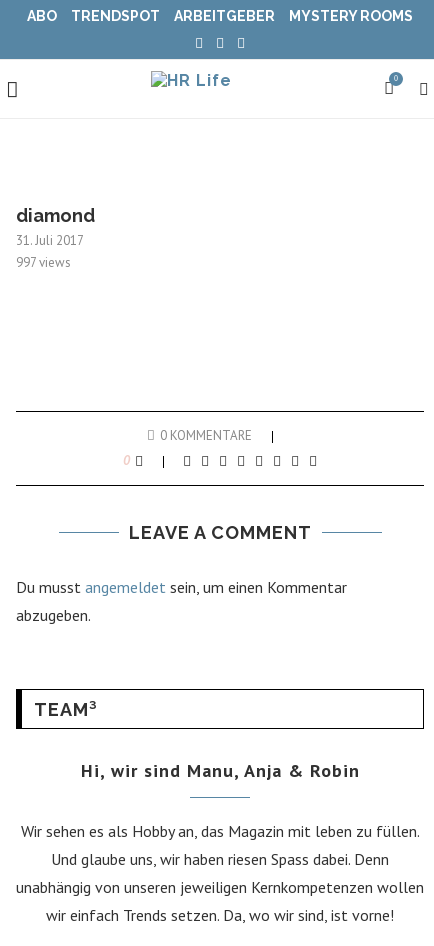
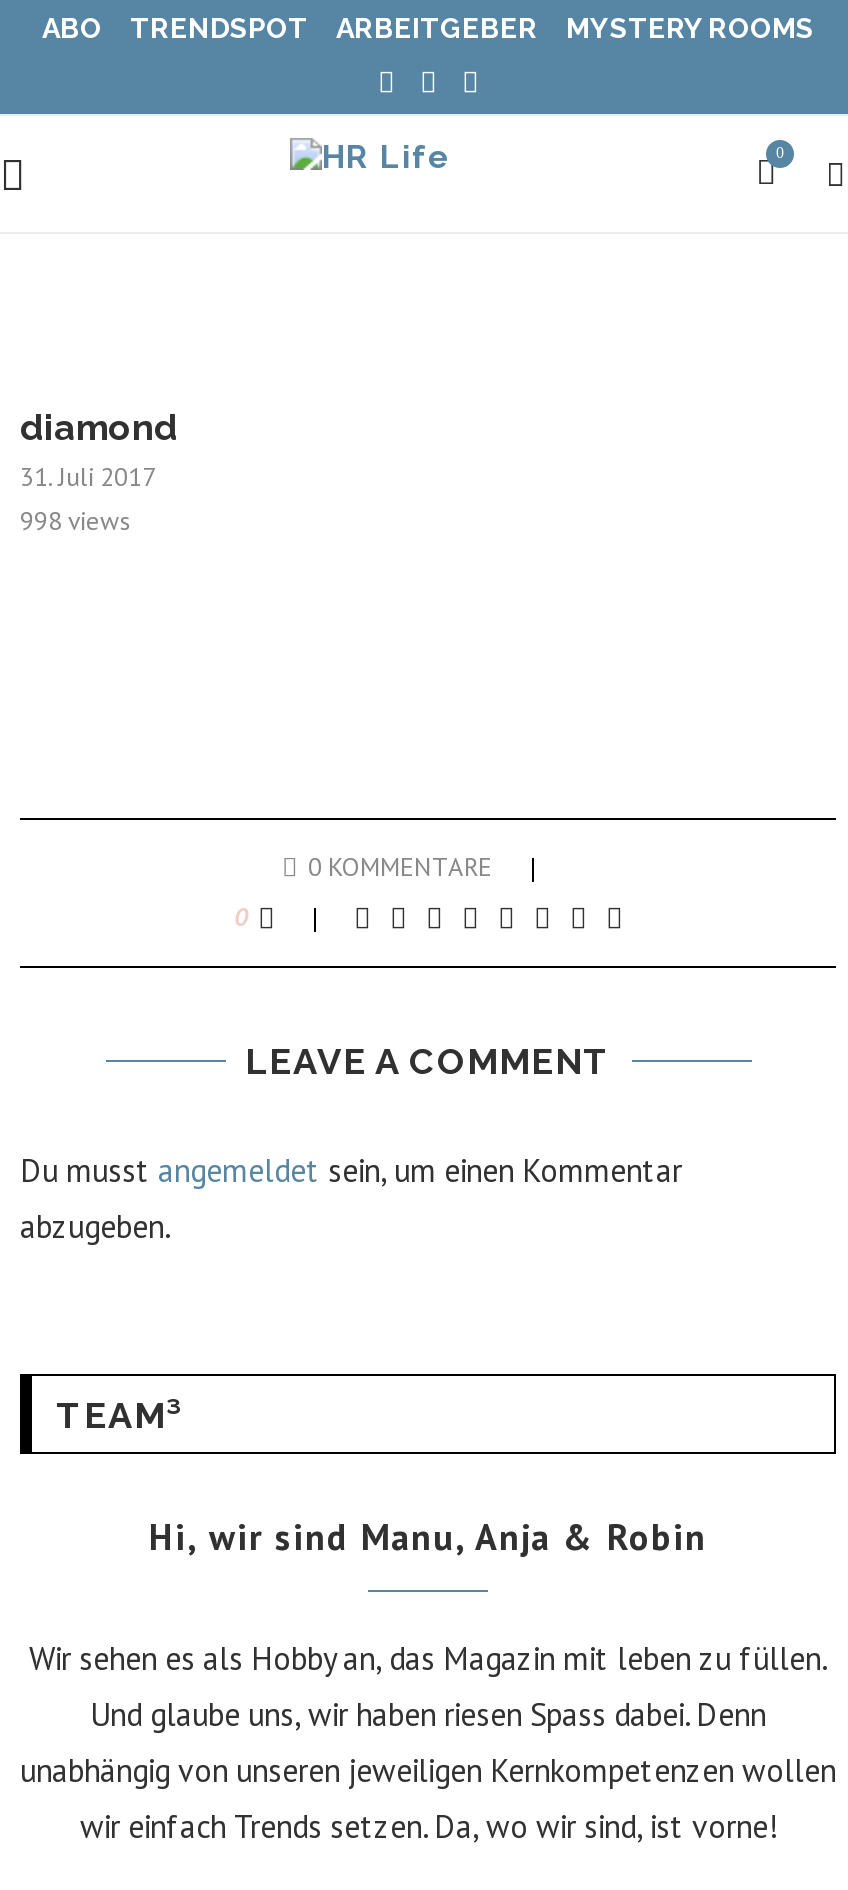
[16,254,71,271] 997 views -> [20,504,132,538] 998 views

